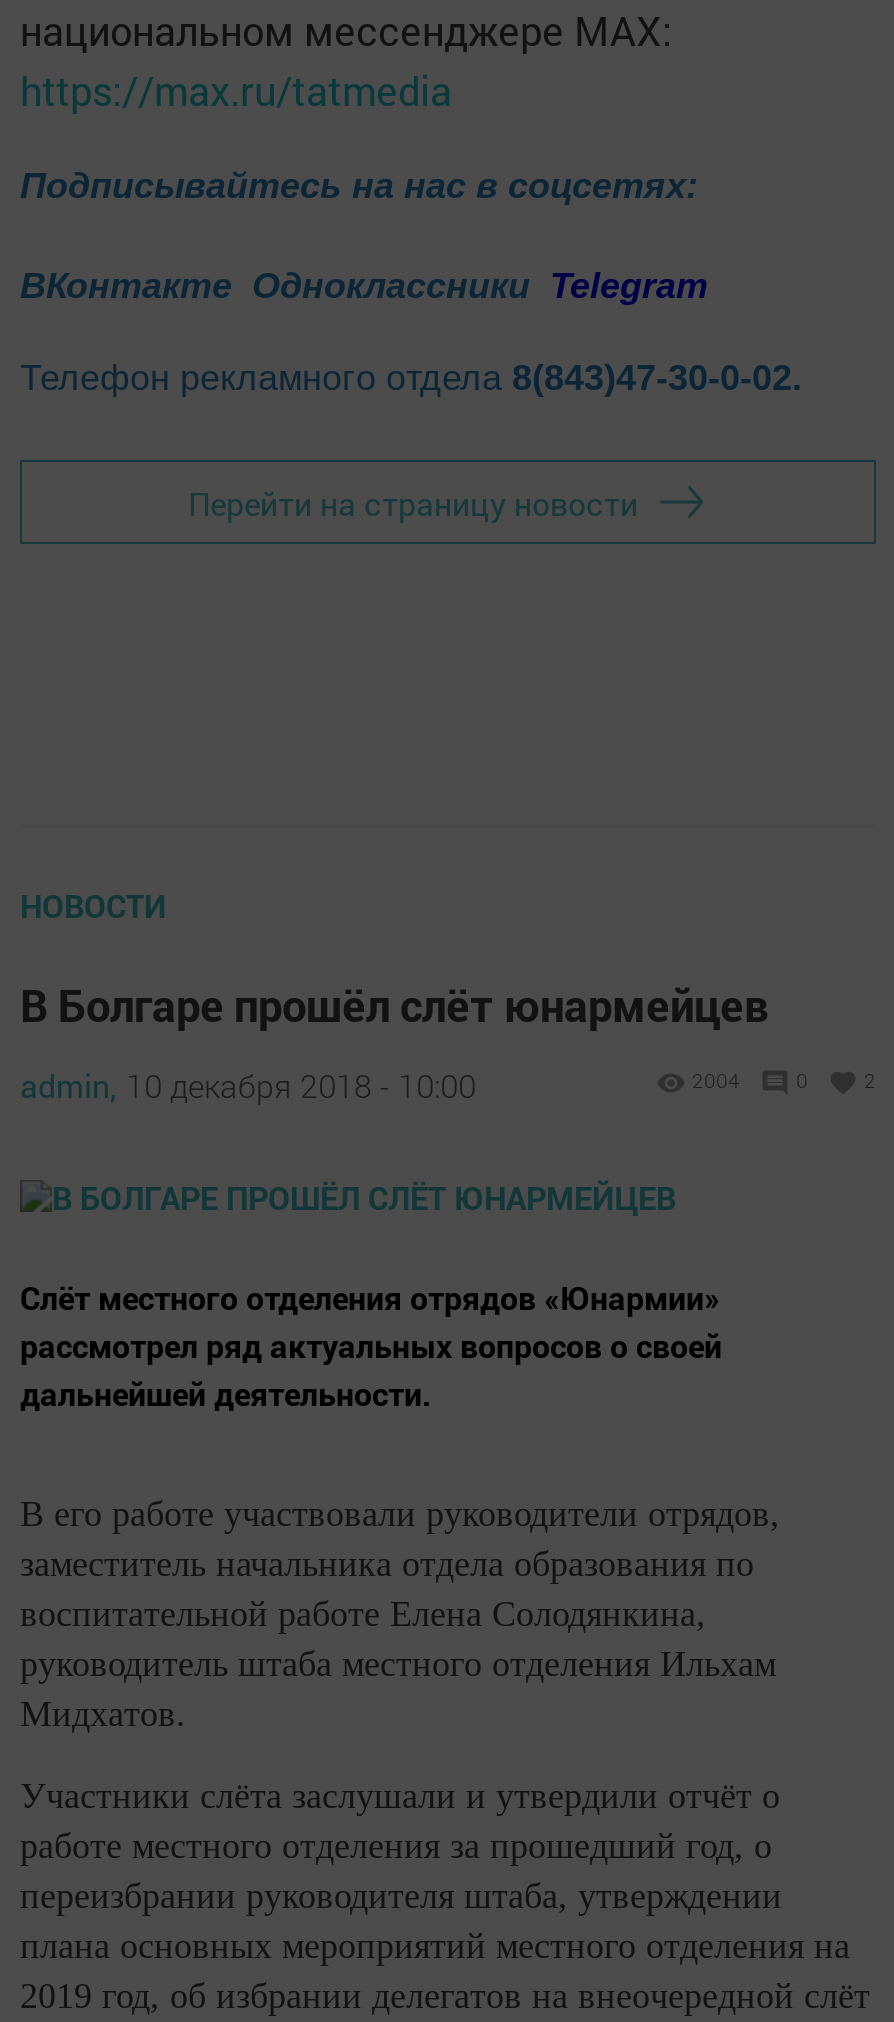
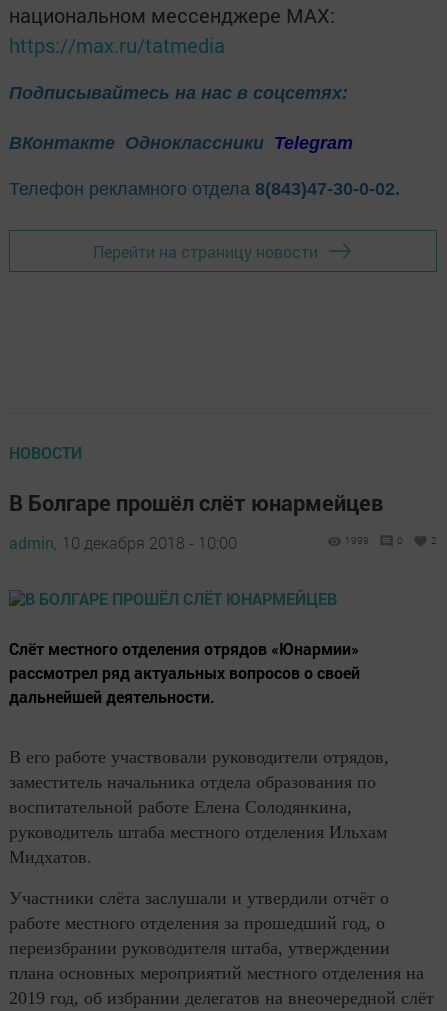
[692,1068,740,1094] 2004 -> [345,534,369,547] 1999

